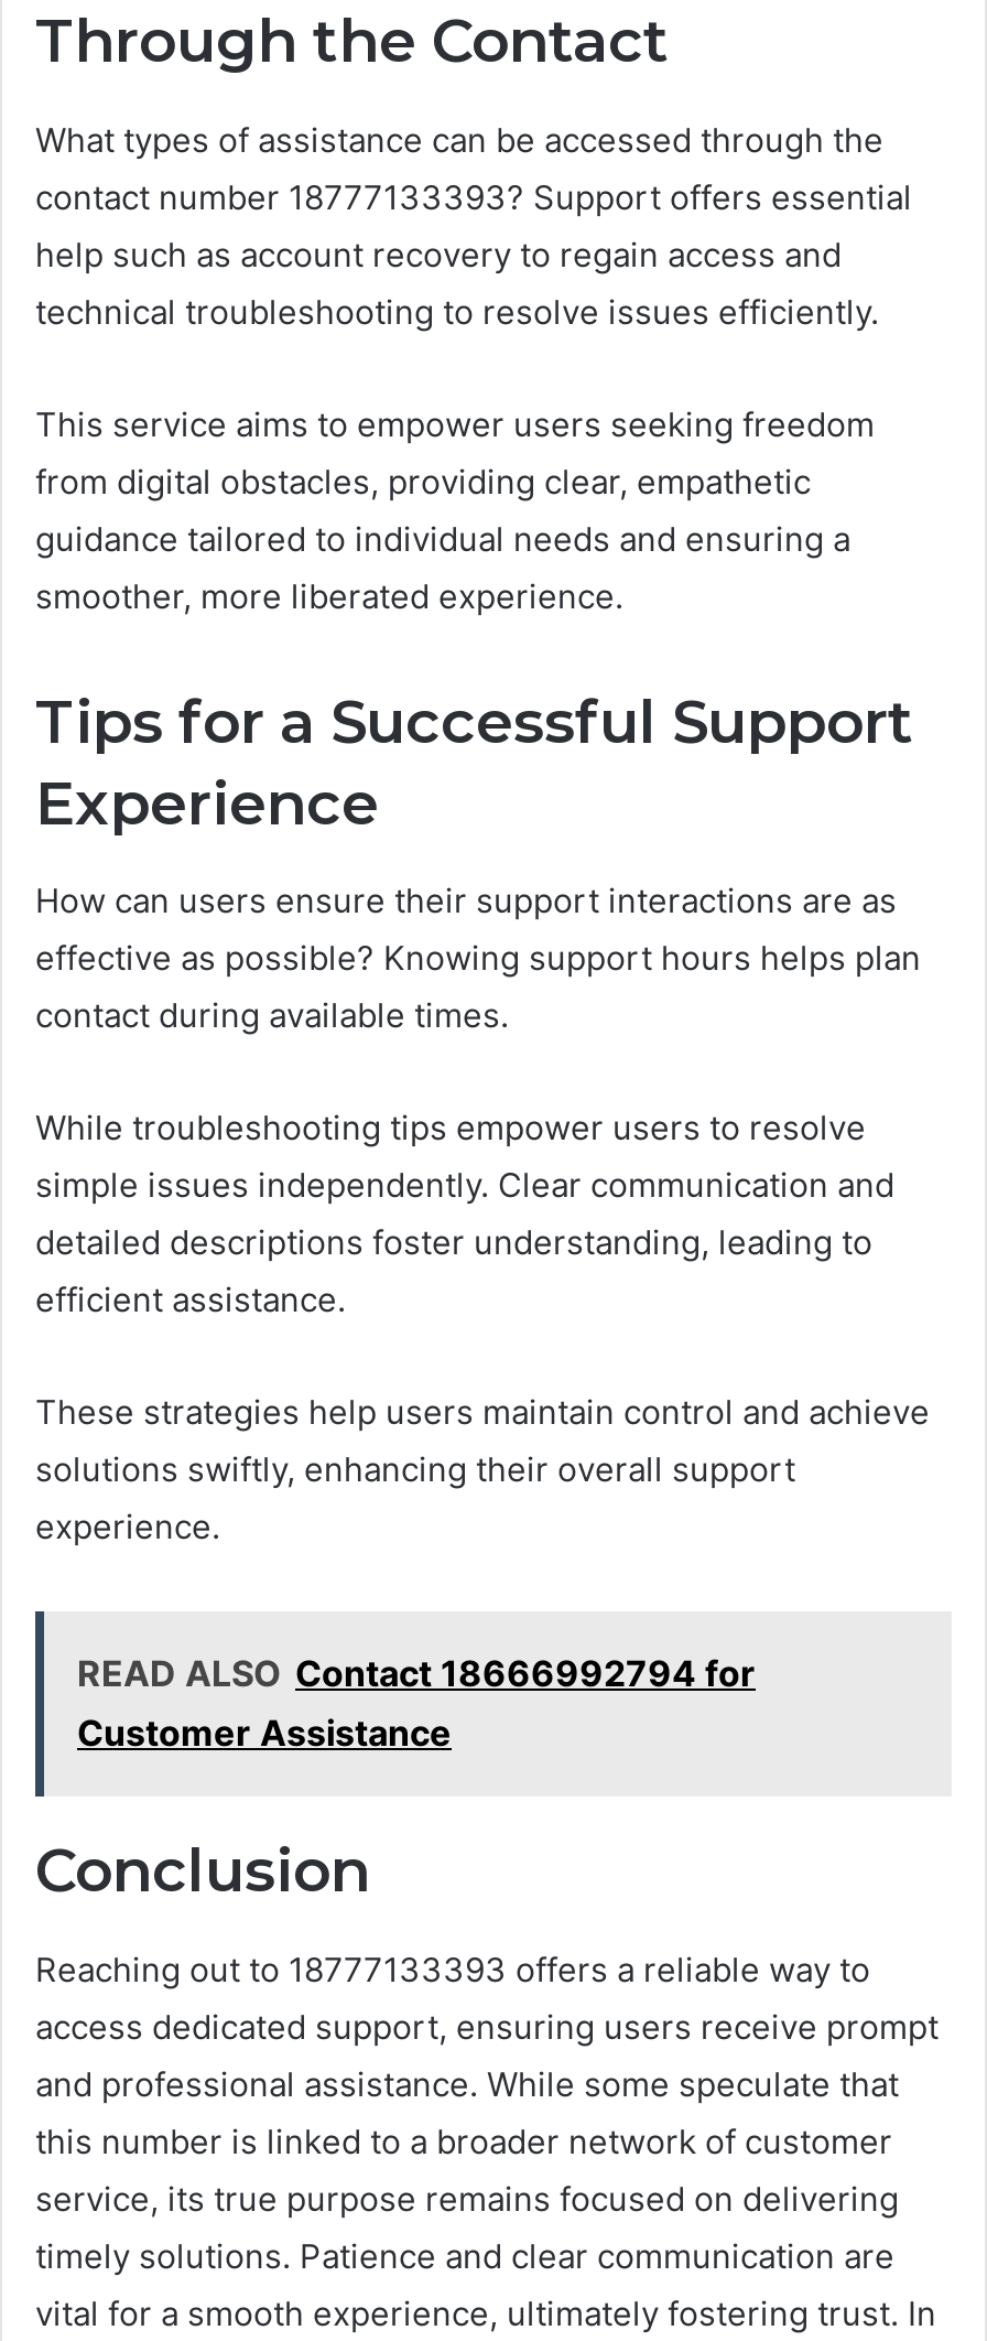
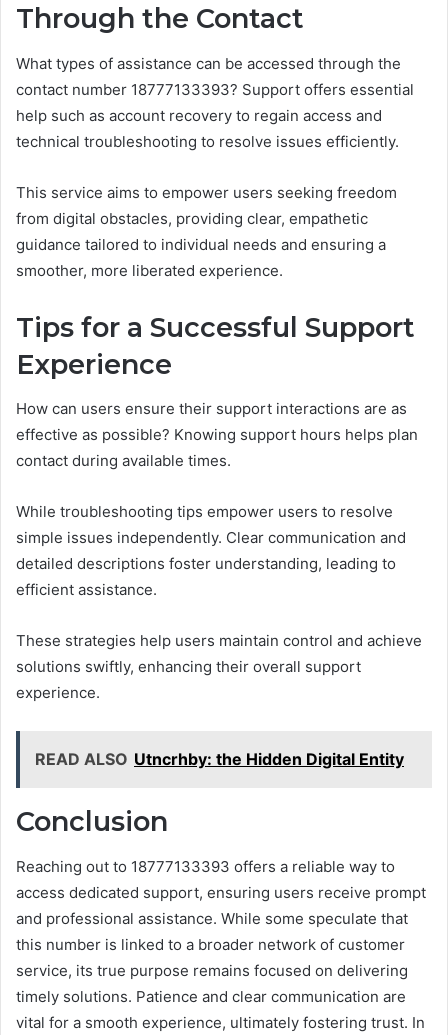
[77,1651,756,1755] READ ALSO Contact 18666992794 for | Customer Assistance -> [35,749,404,769] READ ALSO Utncrhby: the Hidden Digital Entity

